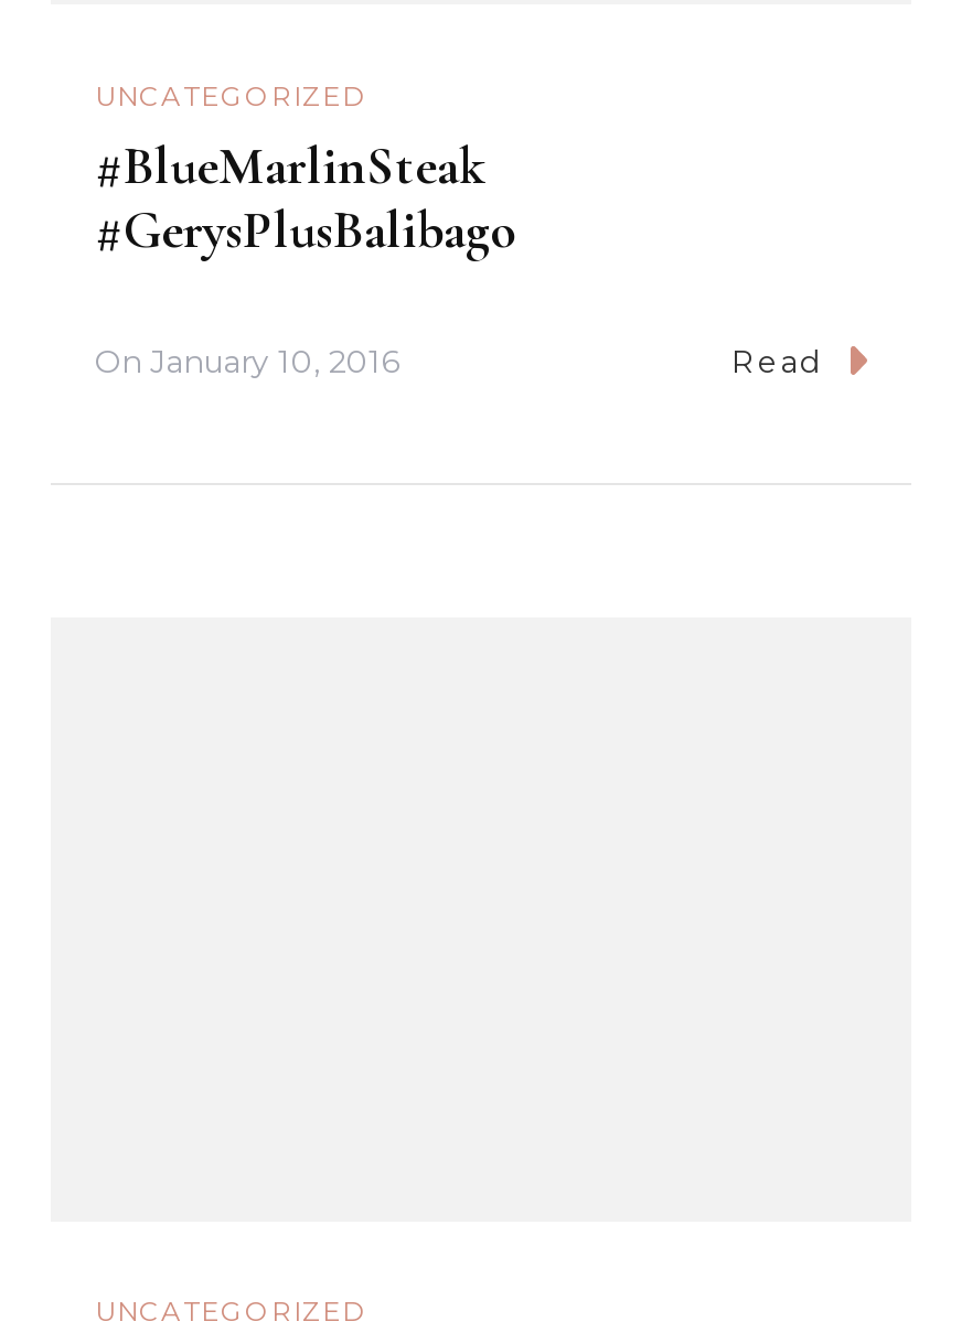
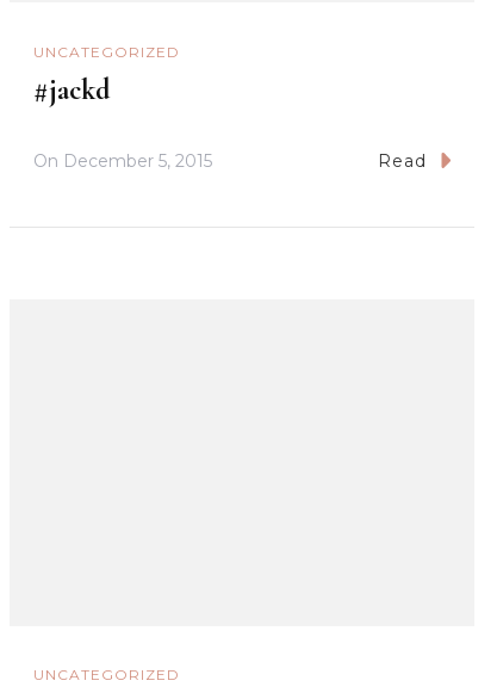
[95,135,516,262] #BlueMarlinSteak | #GerysPlusBalibago -> [33,73,110,107] #jackd
[95,341,399,381] On January 10, 2016 -> [33,150,212,172] On December 5, 2015

